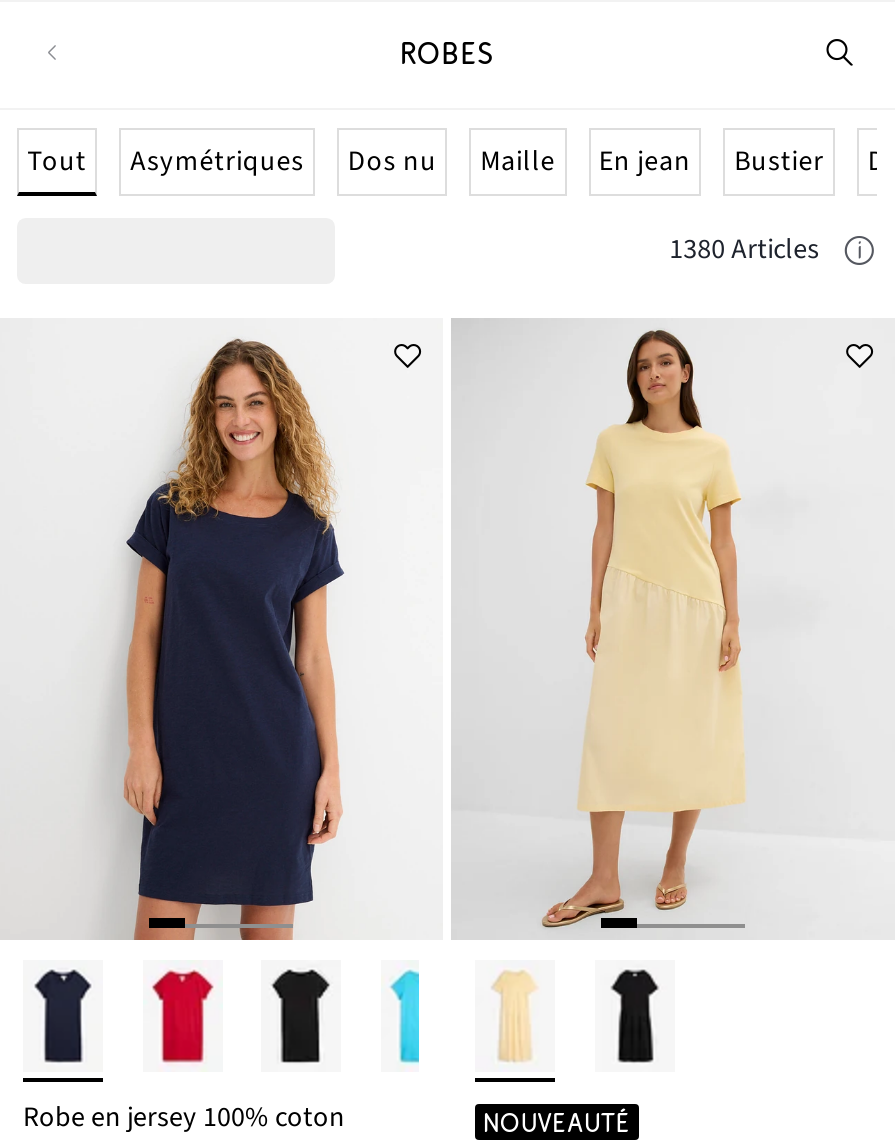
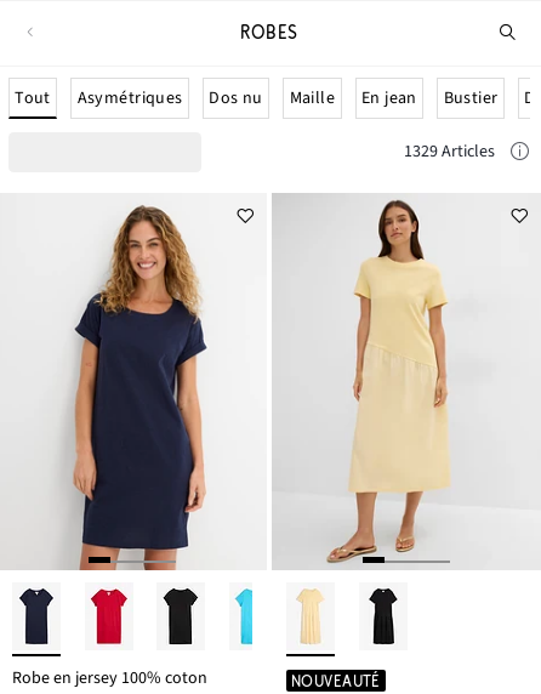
[669,231,825,271] 1380 Articles -> [404,140,499,164] 1329 Articles

